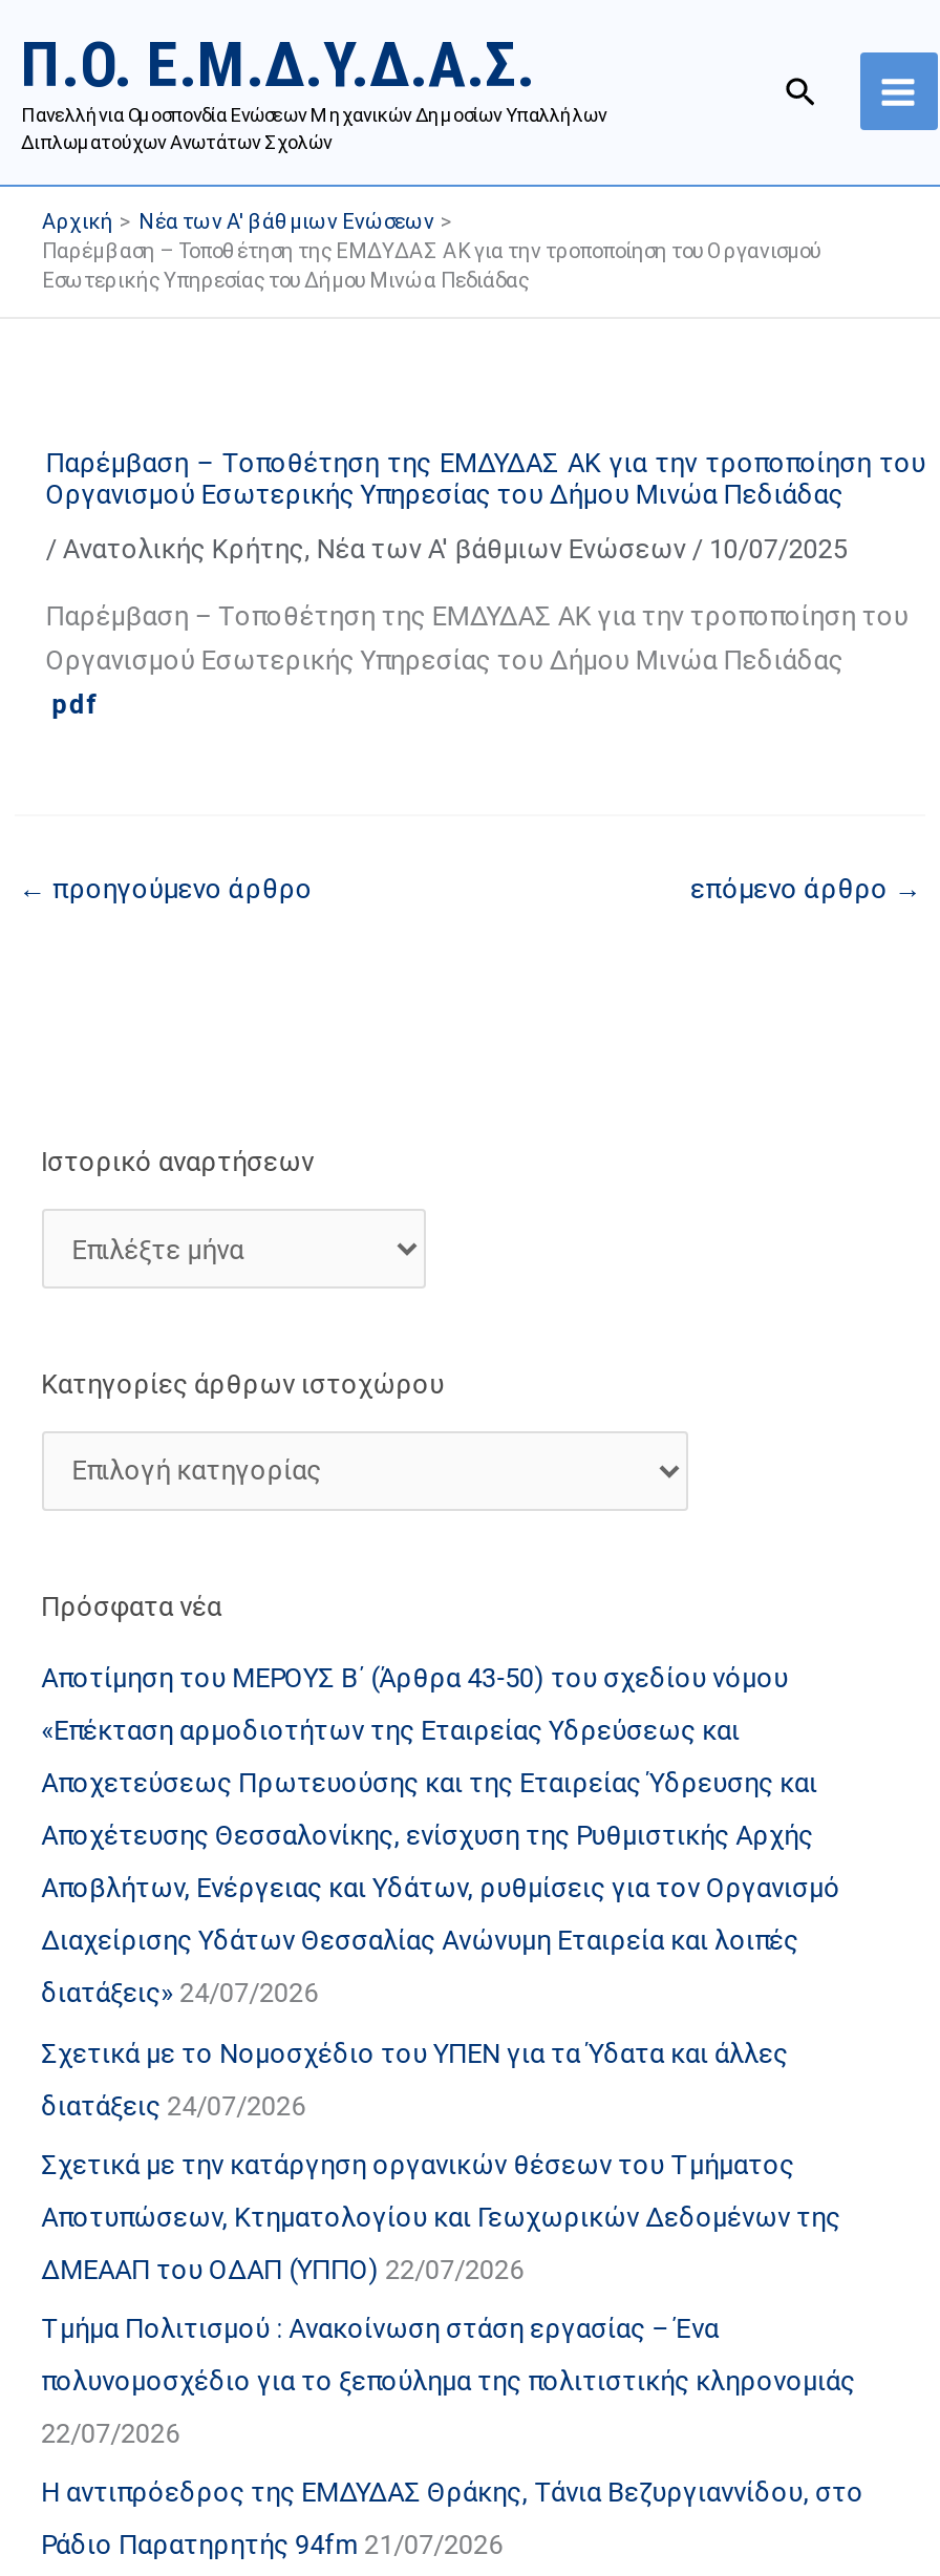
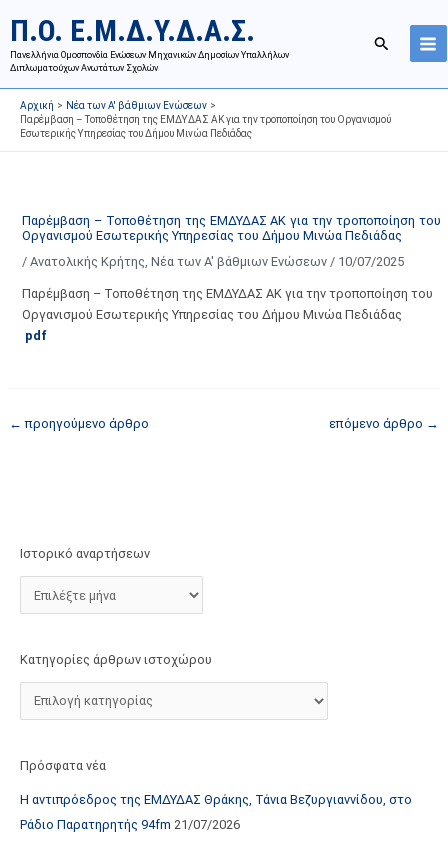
[41,1663,855,2449] Αποτίμηση του ΜΕΡΟΥΣ Β΄ (Άρθρα 43-50) του σχεδίου νόμου | «Επέκταση αρμοδιοτήτων της Εταιρείας Υδρεύσεως και | Αποχετεύσεως Πρωτευούσης και της Εταιρείας Ύδρευσης και | Αποχέτευσης Θεσσαλονίκης, ενίσχυση της Ρυθμιστικής Αρχής | Αποβλήτων, Ενέργειας και Υδάτων, ρυθμίσεις για τον Οργανισμό | Διαχείρισης Υδάτων Θεσσαλίας Ανώνυμη Εταιρεία και λοιπές | διατάξεις» 24/07/2026 | Σχετικά με το Νομοσχέδιο του ΥΠΕΝ για τα Ύδατα και άλλες | διατάξεις 24/07/2026 | Σχετικά με την κατάργηση οργανικών θέσεων του Τμήματος | Αποτυπώσεων, Κτηματολογίου και Γεωχωρικών Δεδομένων της | ΔΜΕΑΑΠ του ΟΔΑΠ (ΥΠΠΟ) 22/07/2026 | Τμήμα Πολιτισμού : Ανακοίνωση στάση εργασίας – Ένα | πολυνομοσχέδιο για το ξεπούλημα της πολιτιστικής κληρονομιάς | 22/07/2026 -> none

